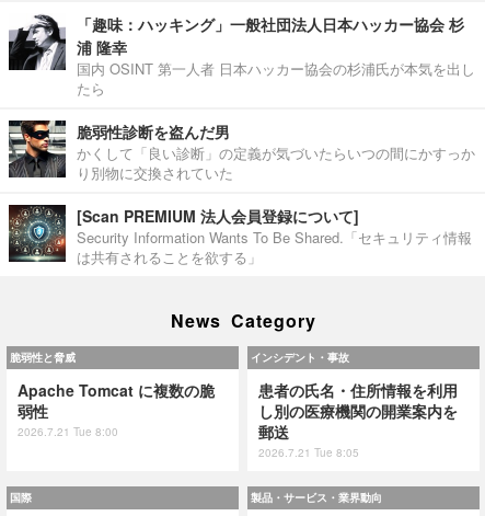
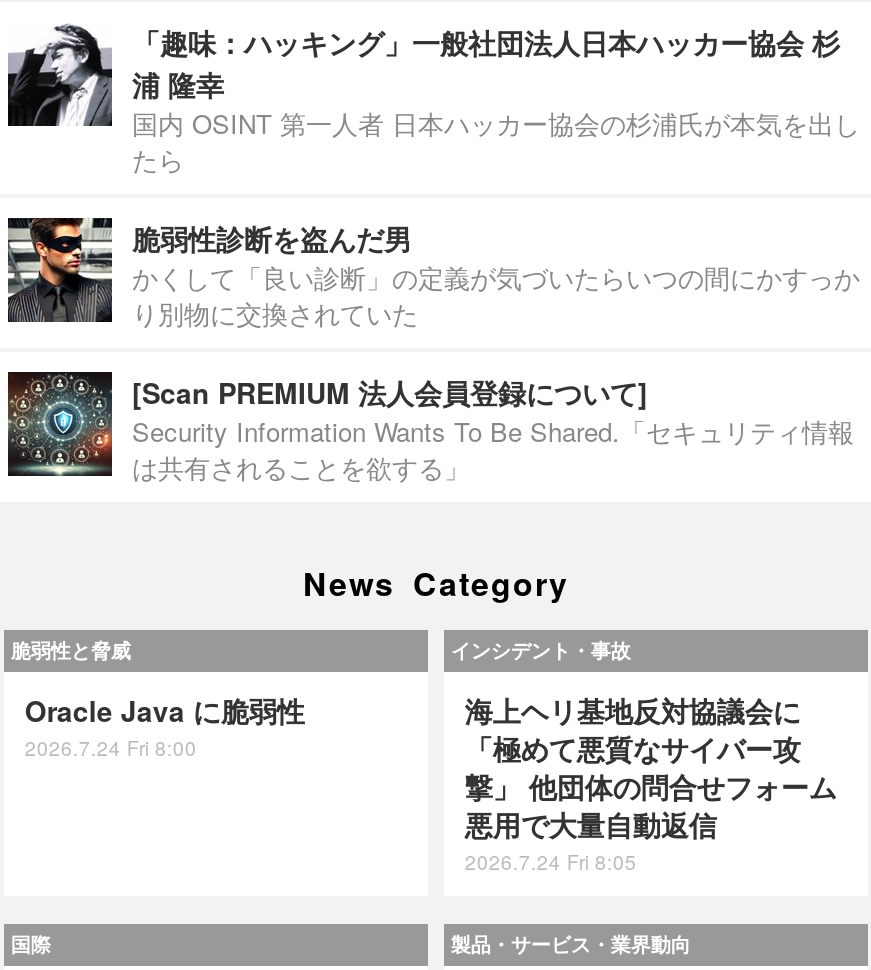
[18,379,215,439] Apache Tomcat に複数の脆 | 弱性 | 2026.7.21 Tue 8:00 -> [25,689,305,761] Oracle Java に脆弱性 | 2026.7.24 Fri 8:00
[259,379,458,460] 患者の氏名・住所情報を利用 | し別の医療機関の開業案内を | 郵送 | 2026.7.21 Tue 8:05 -> [465,689,837,875] 海上ヘリ基地反対協議会に | 「極めて悪質なサイバー攻 | 撃」 他団体の問合せフォーム | 悪用で大量自動返信 | 2026.7.24 Fri 8:05

